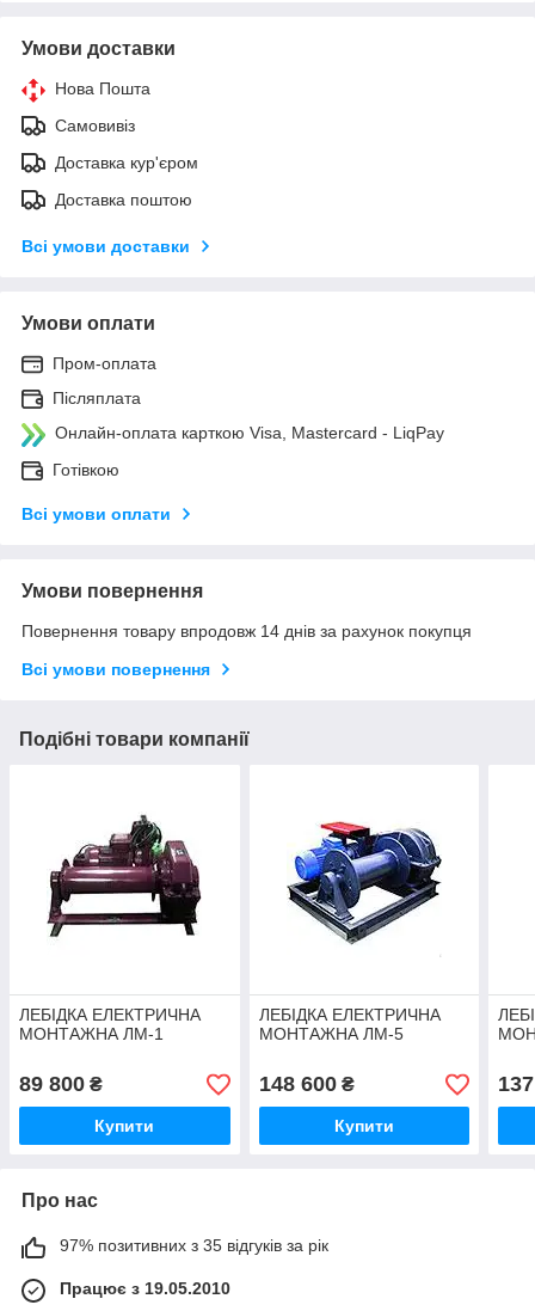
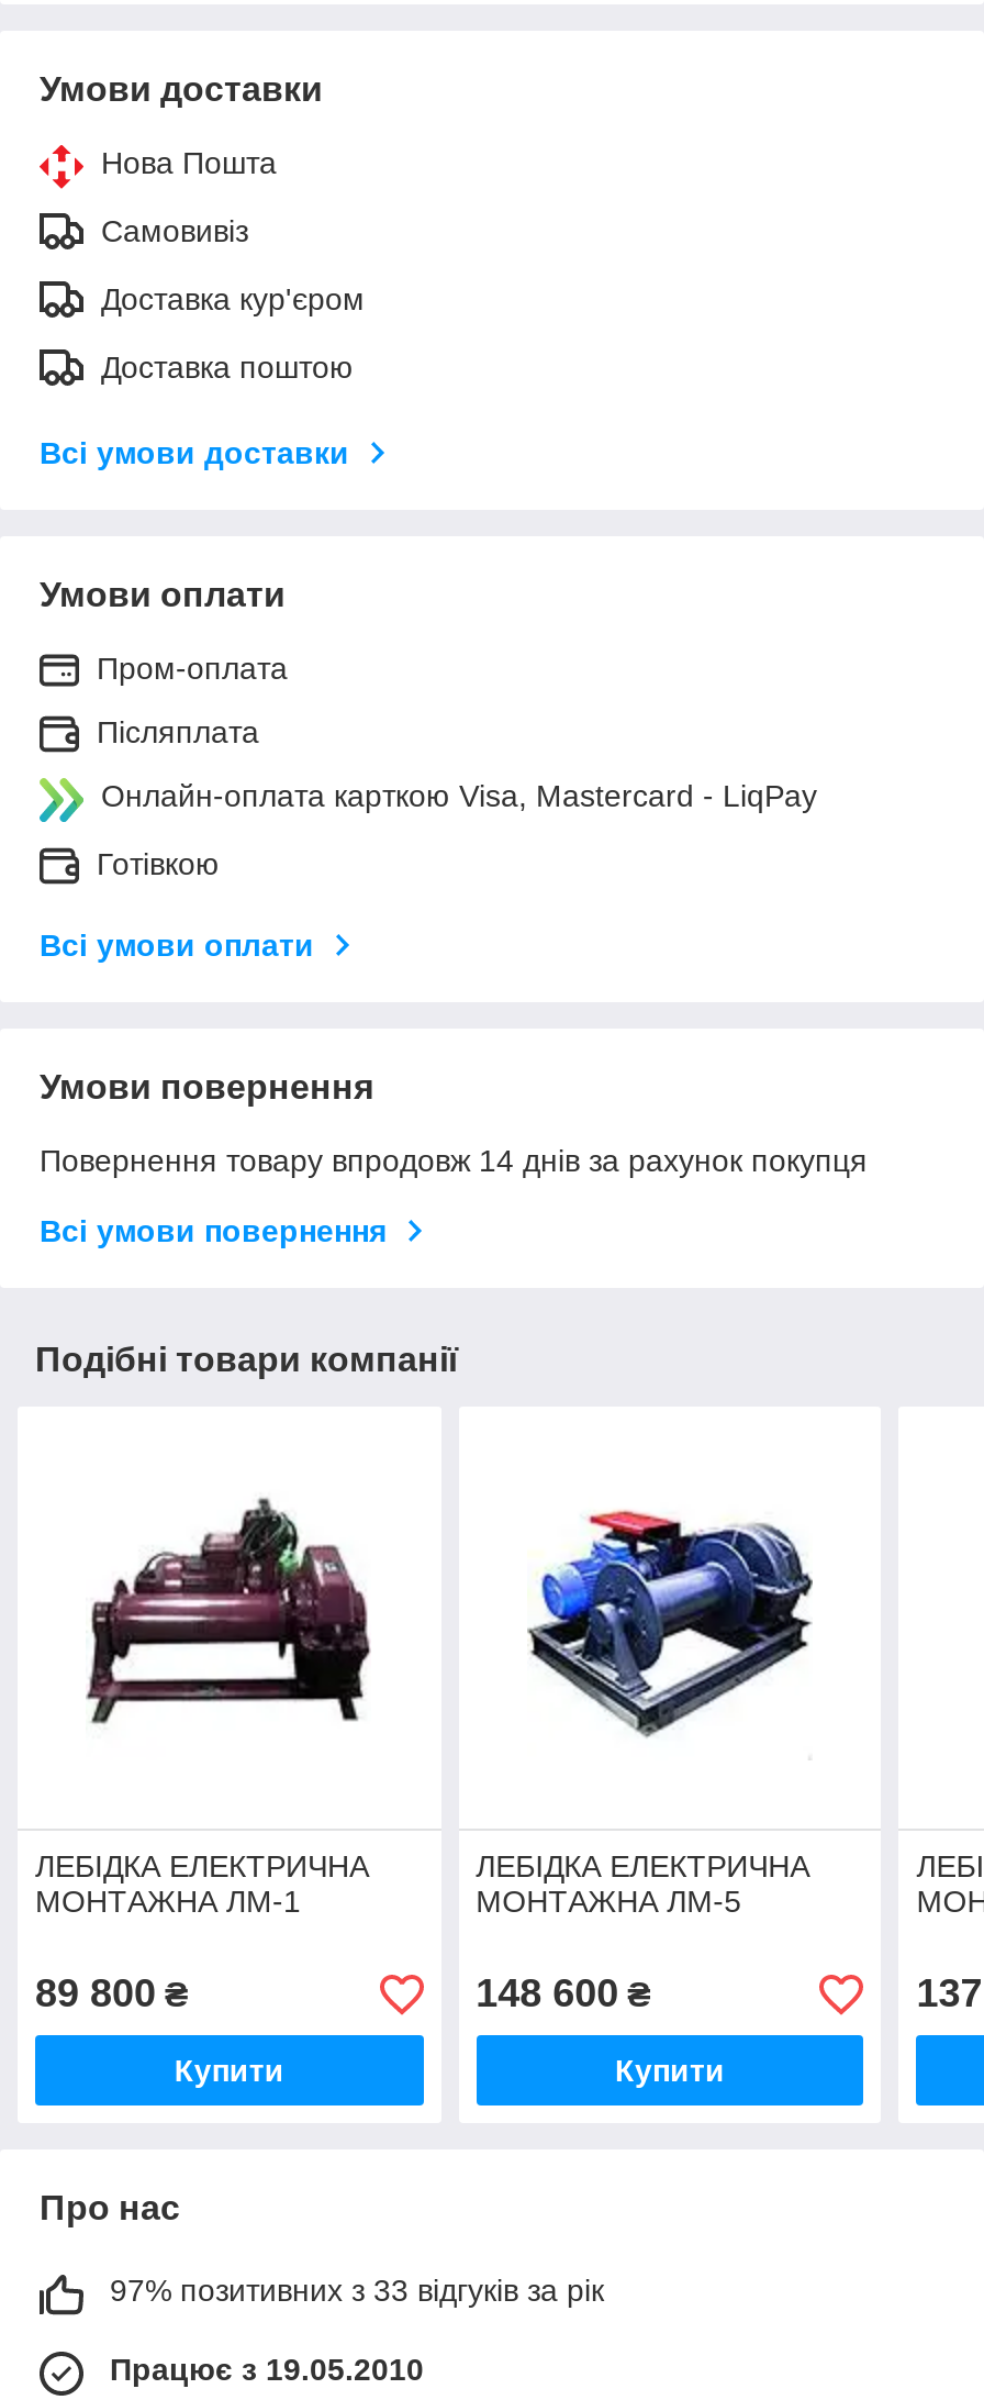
[60,1236,328,1255] 97% позитивних з 35 відгуків за рік -> [110,2273,604,2309] 97% позитивних з 33 відгуків за рік

